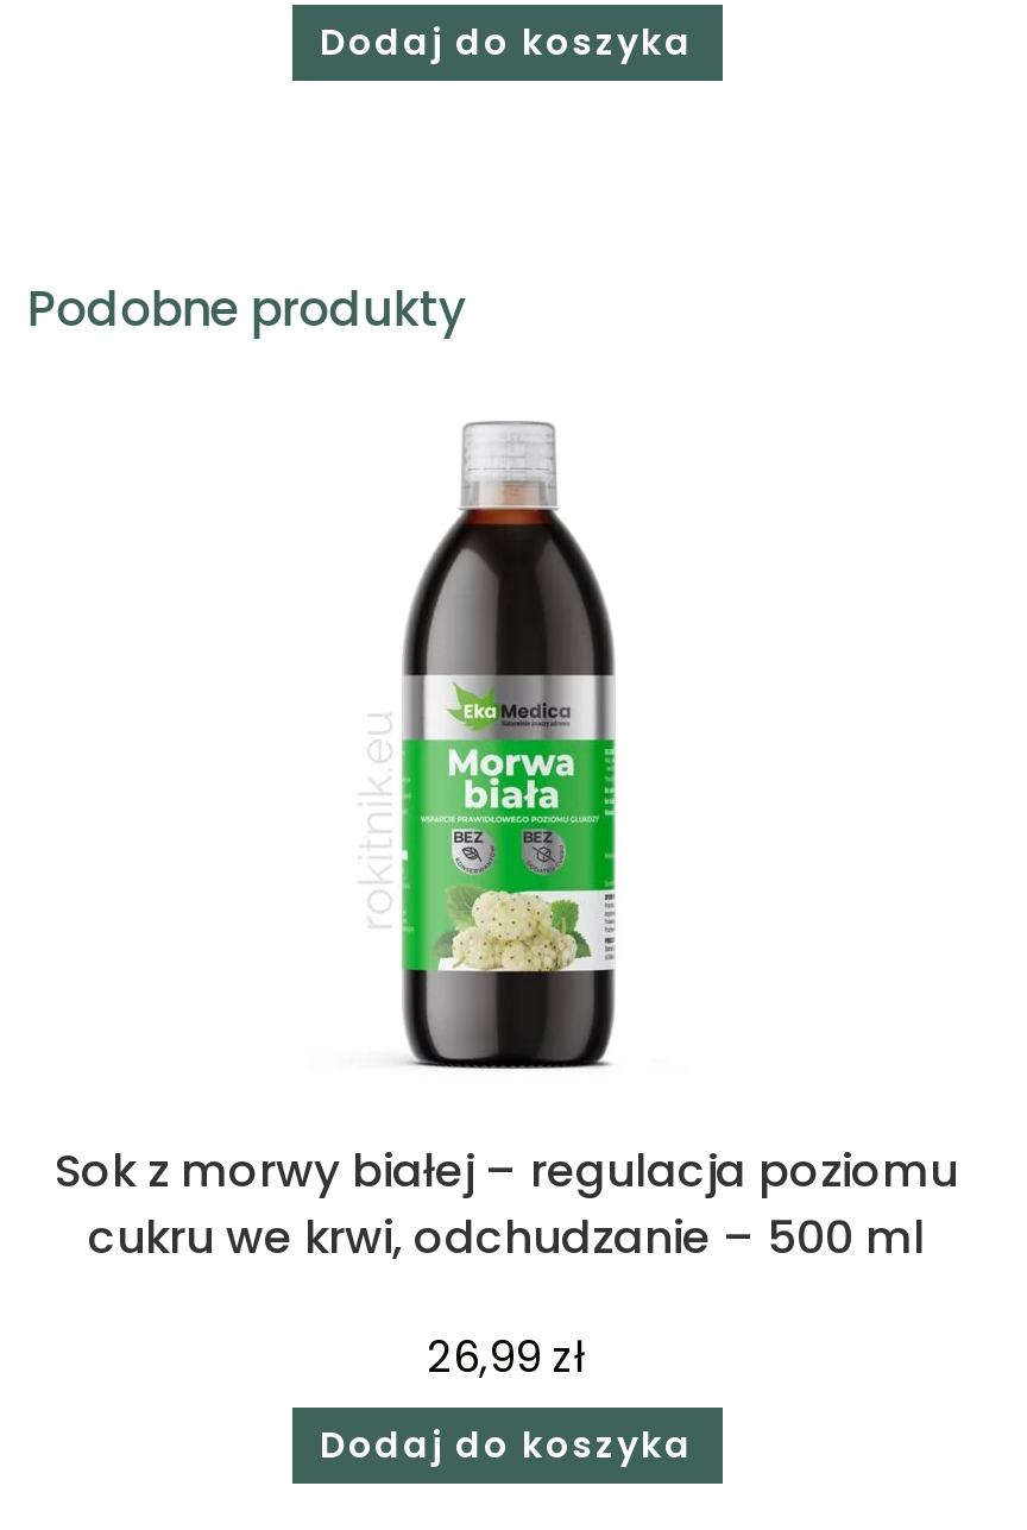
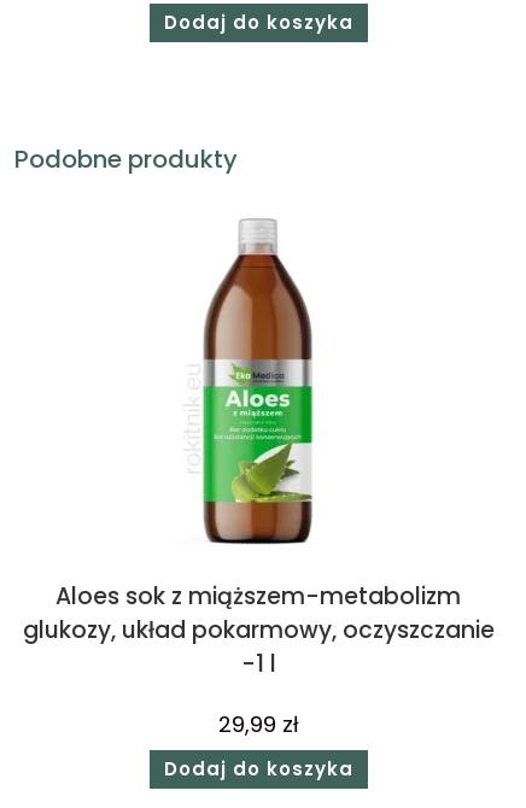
[55,421,958,1271] [image] | Sok z morwy białej – regulacja poziomu | cukru we krwi, odchudzanie – 500 ml -> [22,251,494,680] [image] | Aloes sok z miąższem-metabolizm | glukozy, układ pokarmowy, oczyszczanie | -1 l
[427,1328,586,1387] 26,99 zł -> [218,709,299,739] 29,99 zł

